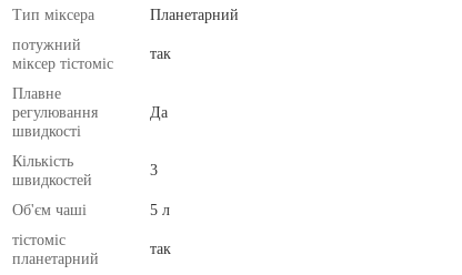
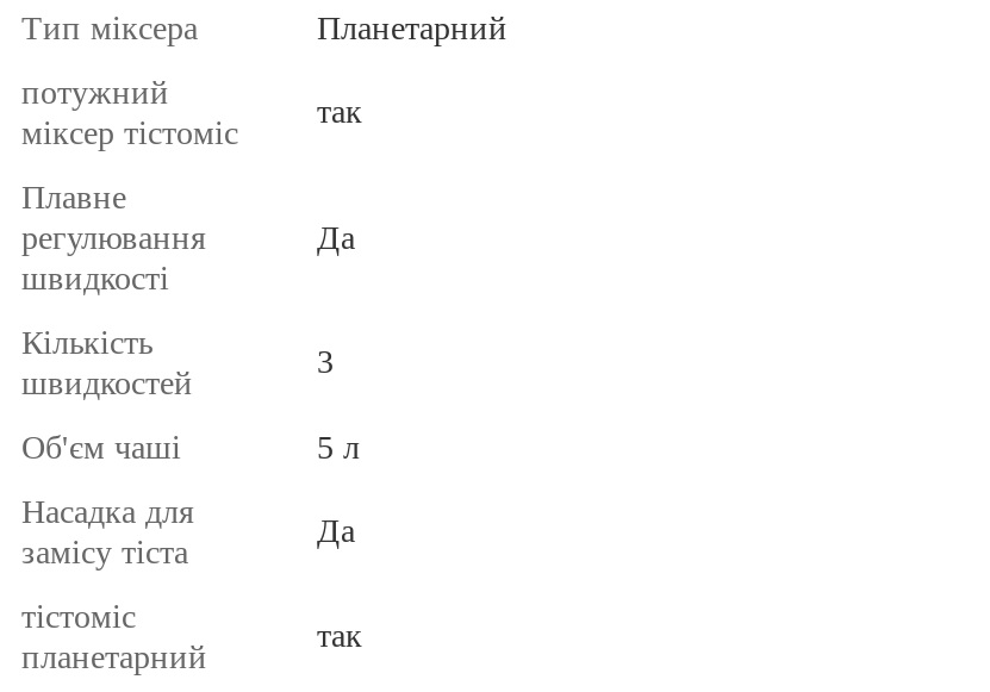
none -> [21,495,193,571] Насадка для | замісу тіста
none -> [317,514,355,550] Да

